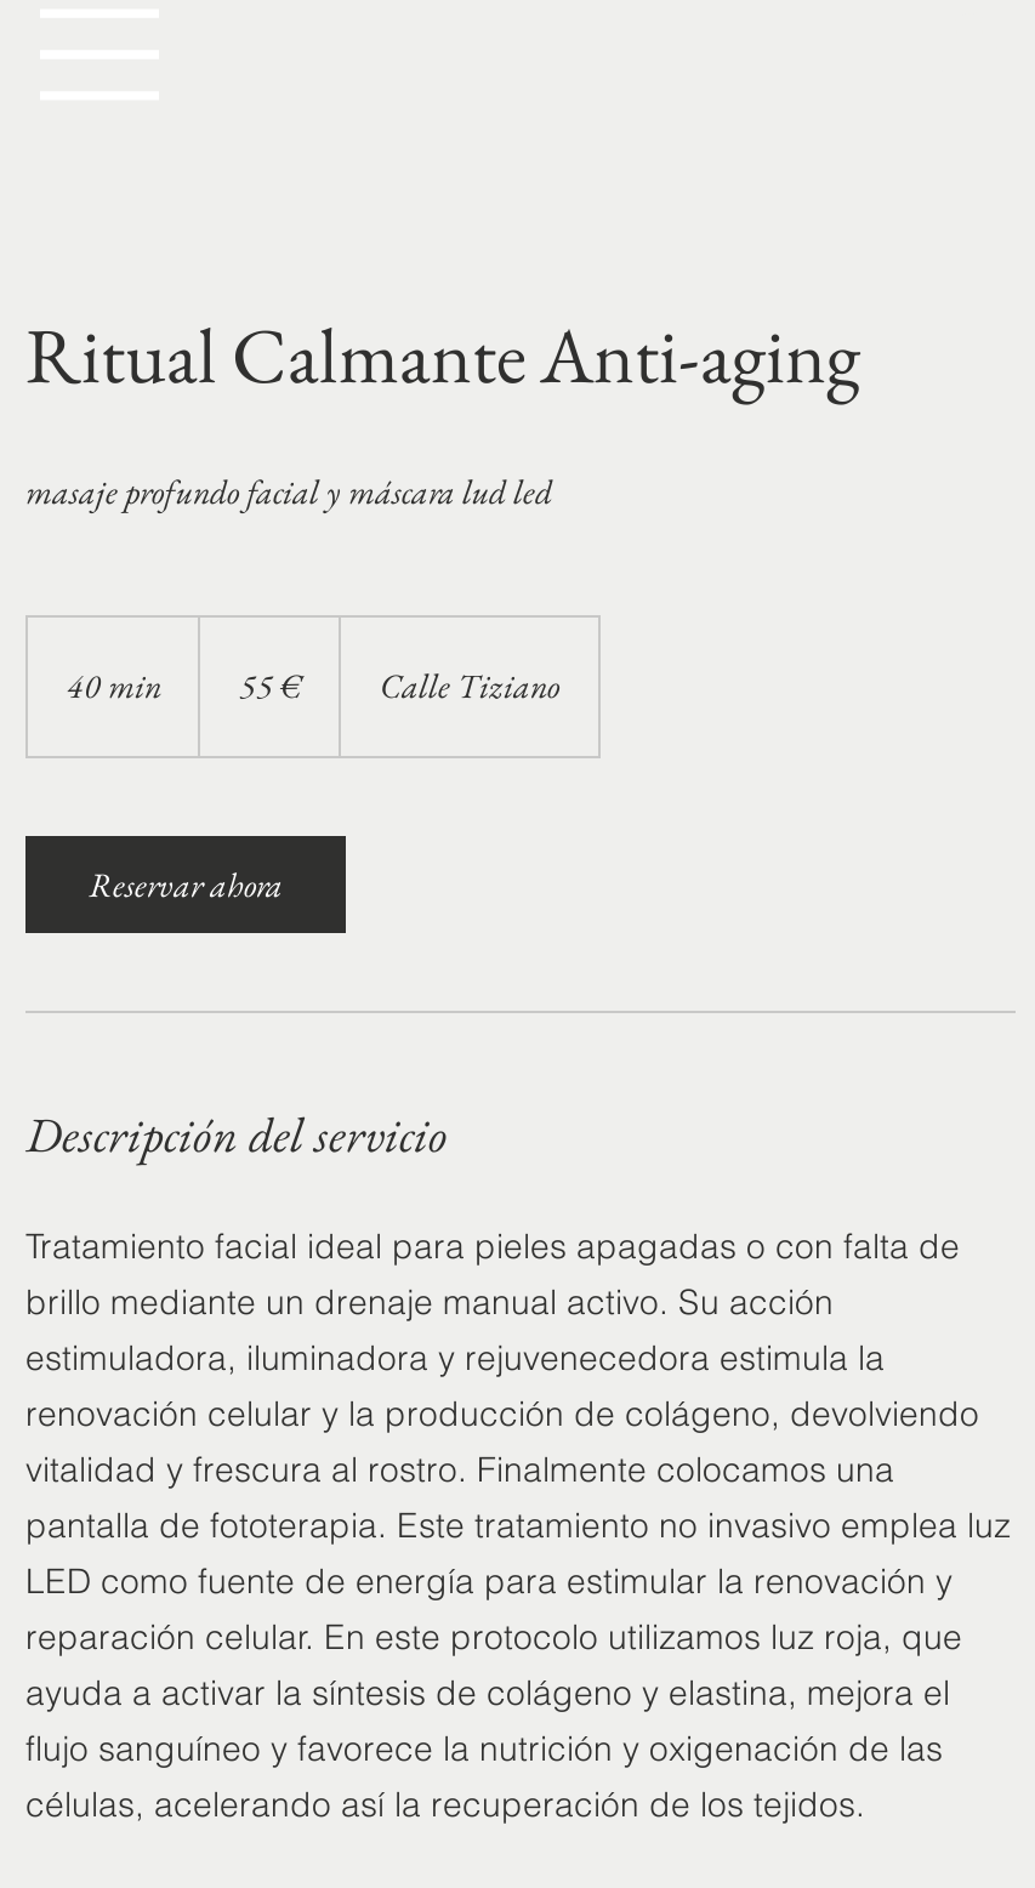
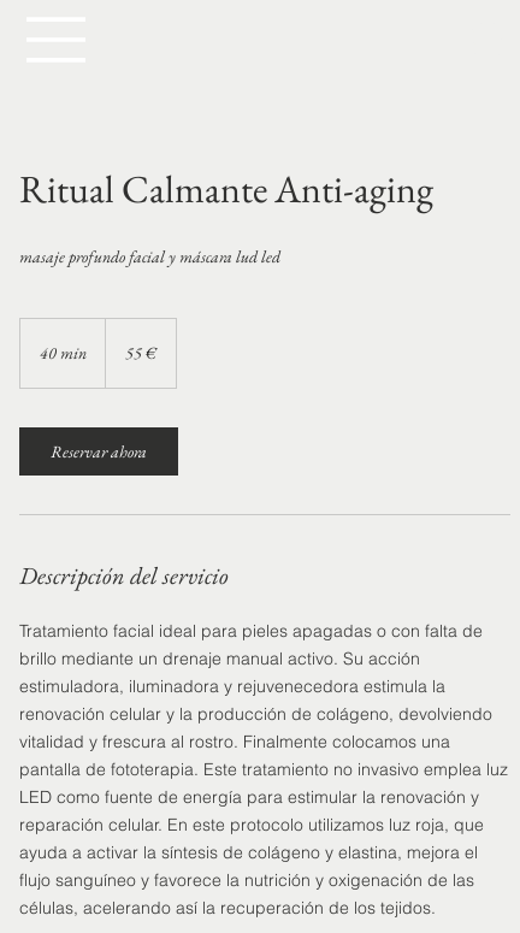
[380,663,559,707] Calle Tiziano -> none

